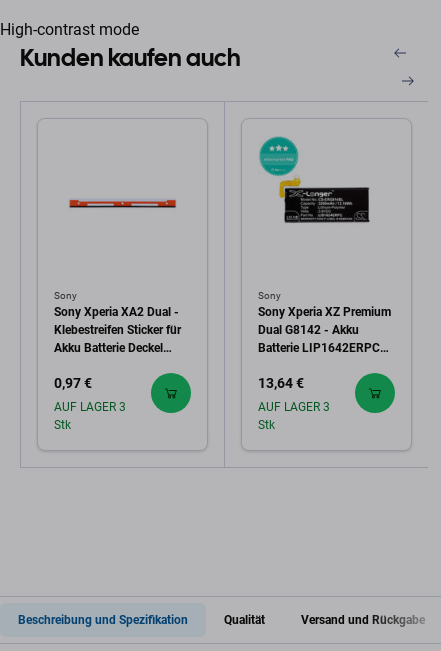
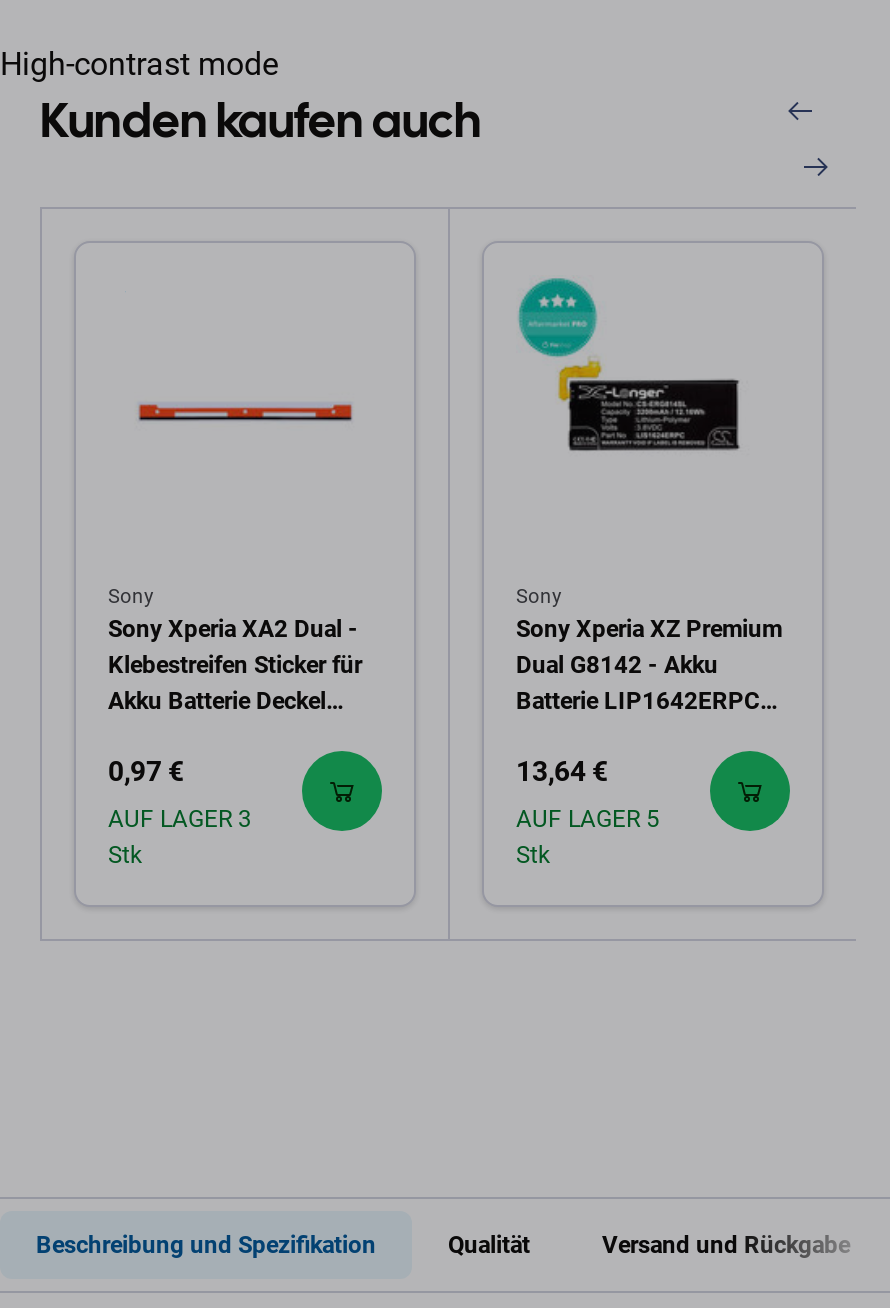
[258,400,330,414] AUF LAGER 3 -> [516,805,660,833] AUF LAGER 5

